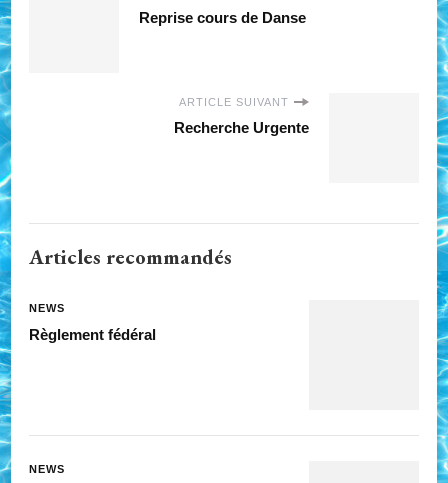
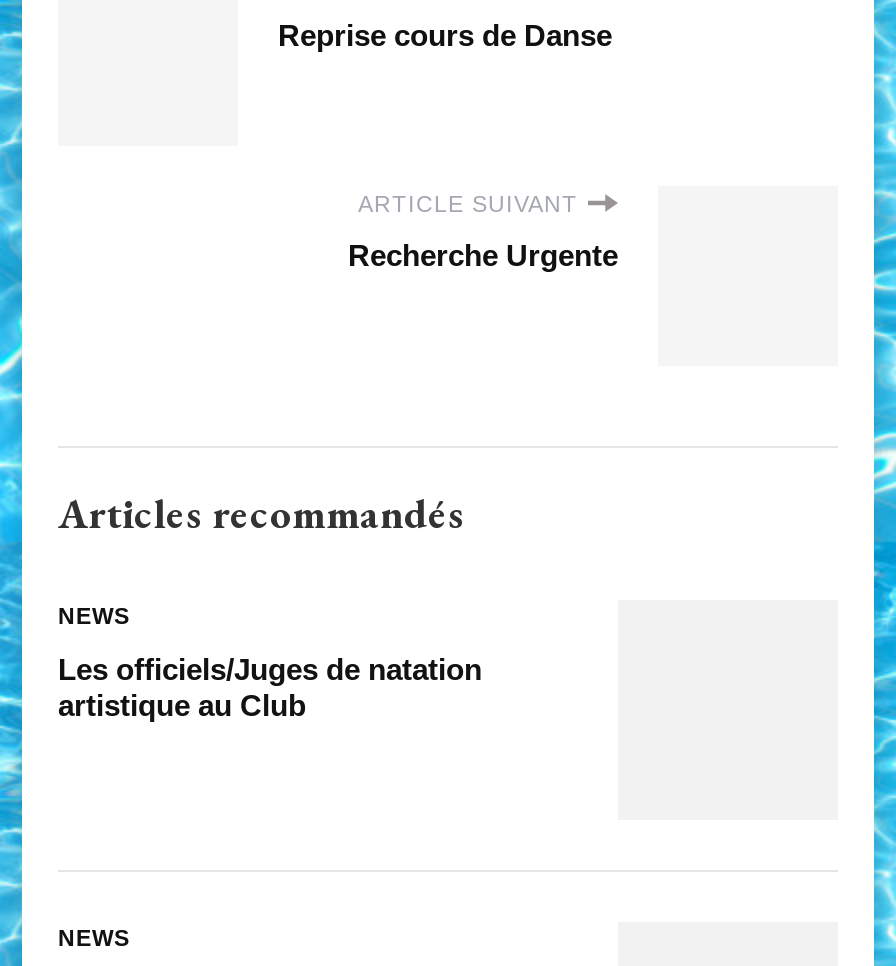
[29,326,156,343] Règlement fédéral -> [58,652,482,722] Les officiels/Juges de natation | artistique au Club

